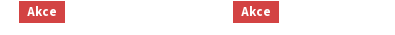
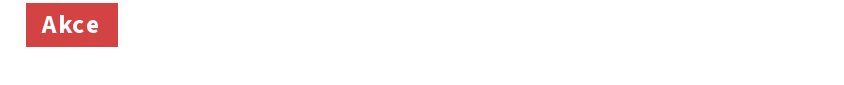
[241,3,271,21] Akce -> none

